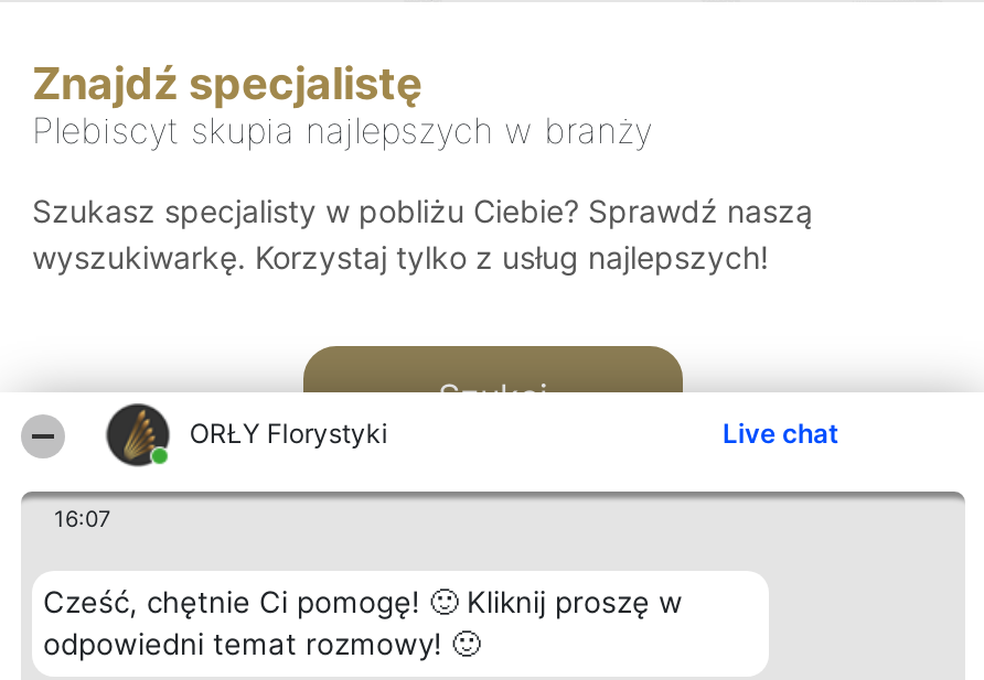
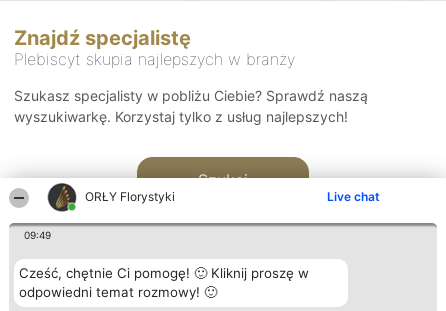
[54,505,111,531] 16:07 -> [24,229,51,241] 09:49

